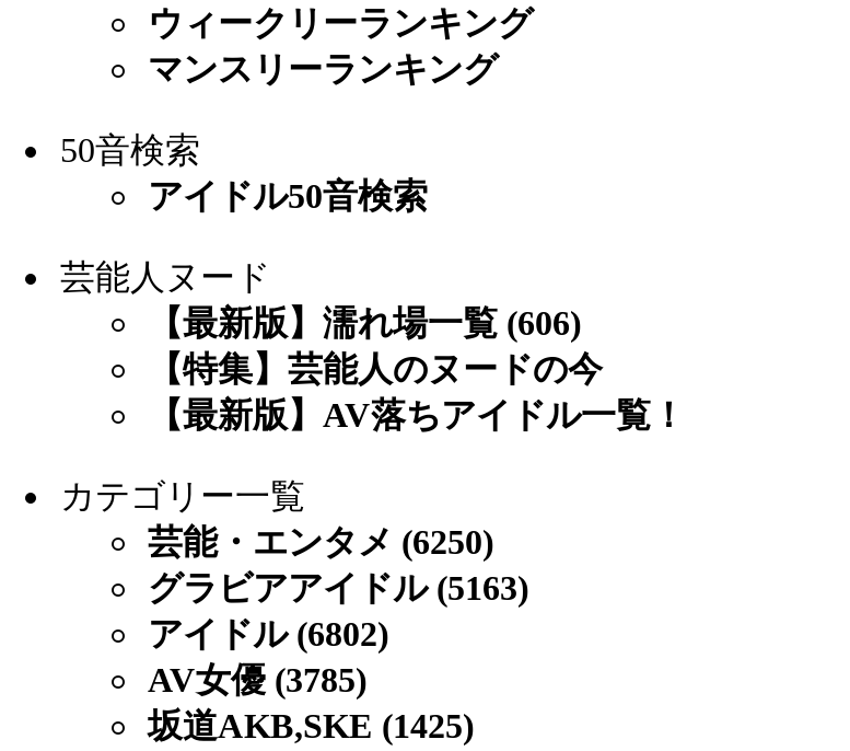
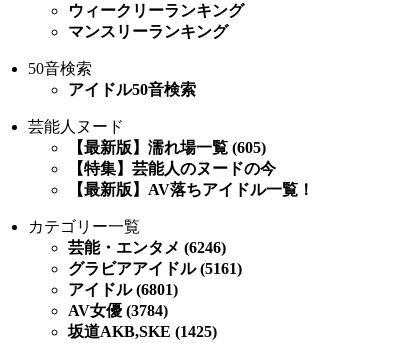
[148,305,581,342] 【最新版】濡れ場一覧 (606) -> [68,139,266,156] 【最新版】濡れ場一覧 (605)
[148,524,493,561] 芸能・エンタメ (6250) -> [68,239,226,256] 芸能・エンタメ (6246)
[148,570,528,607] グラビアアイドル (5163) -> [68,260,242,277] グラビアアイドル (5161)
[148,616,388,653] アイドル (6802) -> [68,281,178,298] アイドル (6801)
[148,662,366,699] AV女優 (3785) -> [68,302,168,319] AV女優 (3784)

